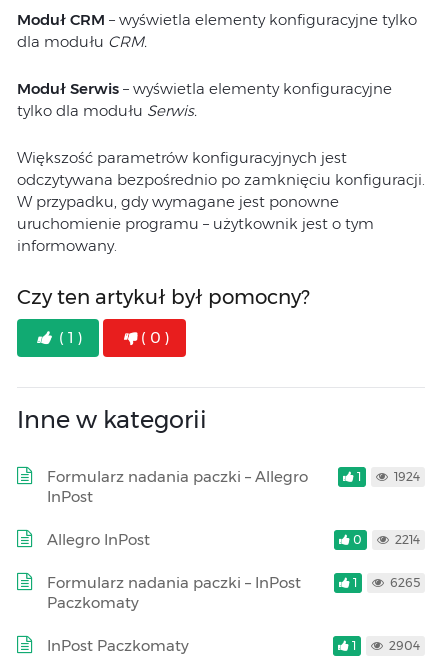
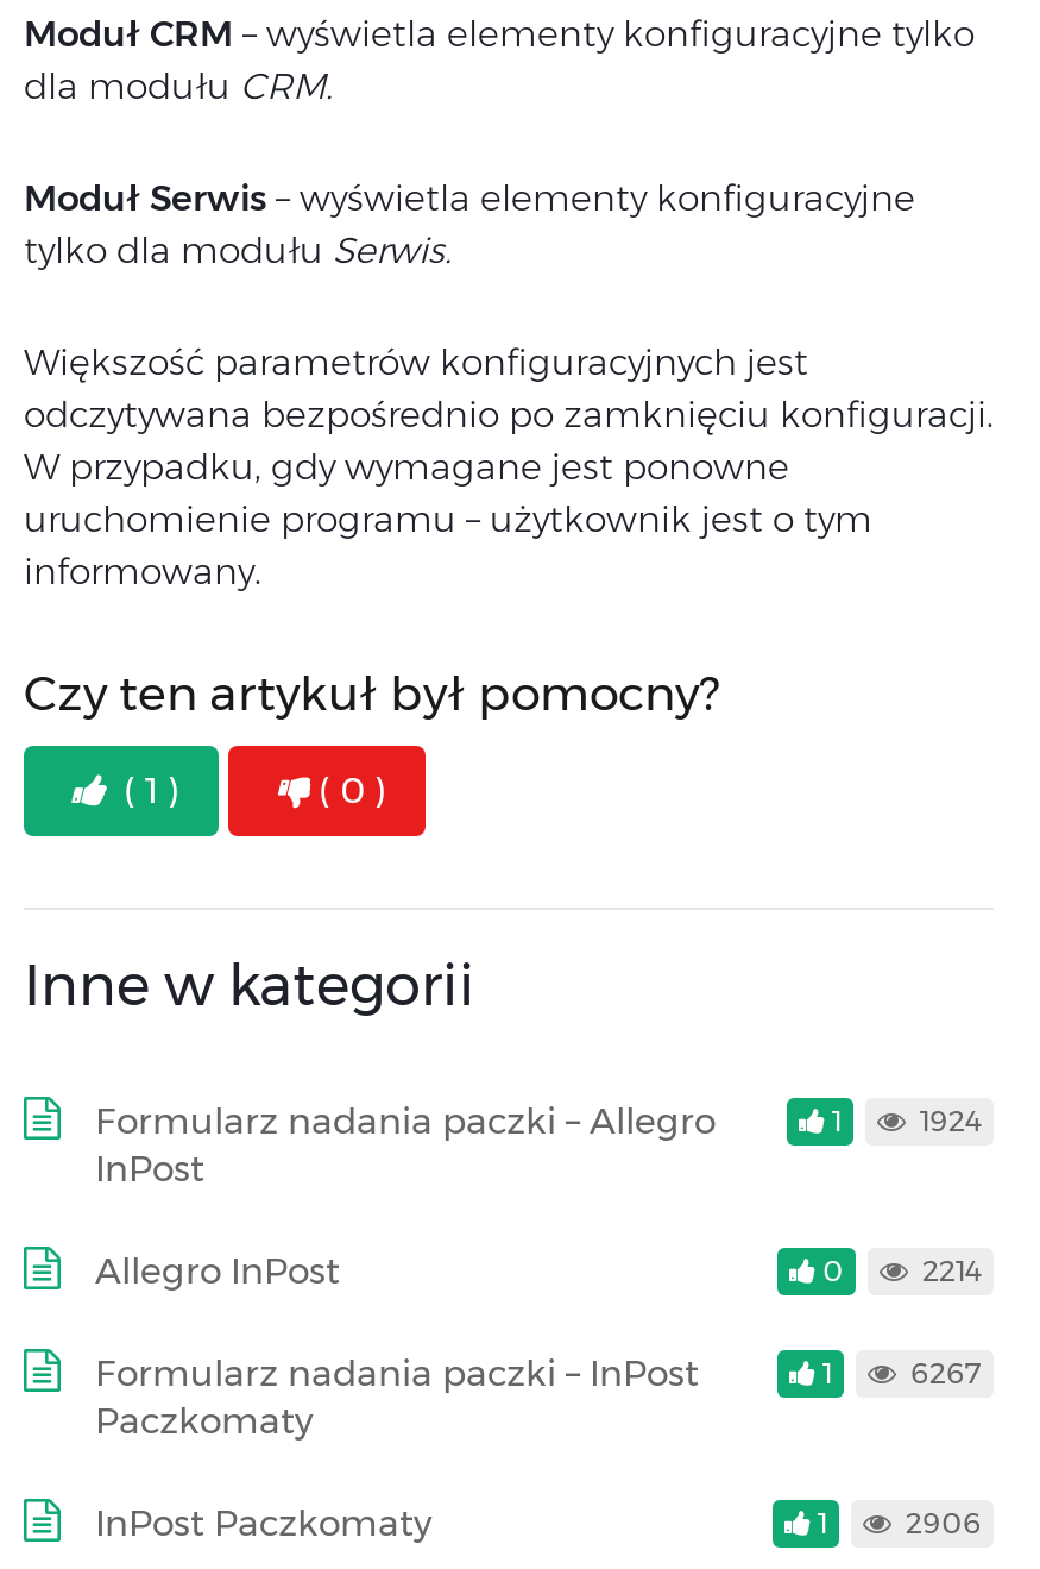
[353,575,420,590] 1 6265 -> [822,1354,982,1390] 1 6267
[352,638,420,653] 1 2904 -> [818,1504,982,1540] 1 2906

